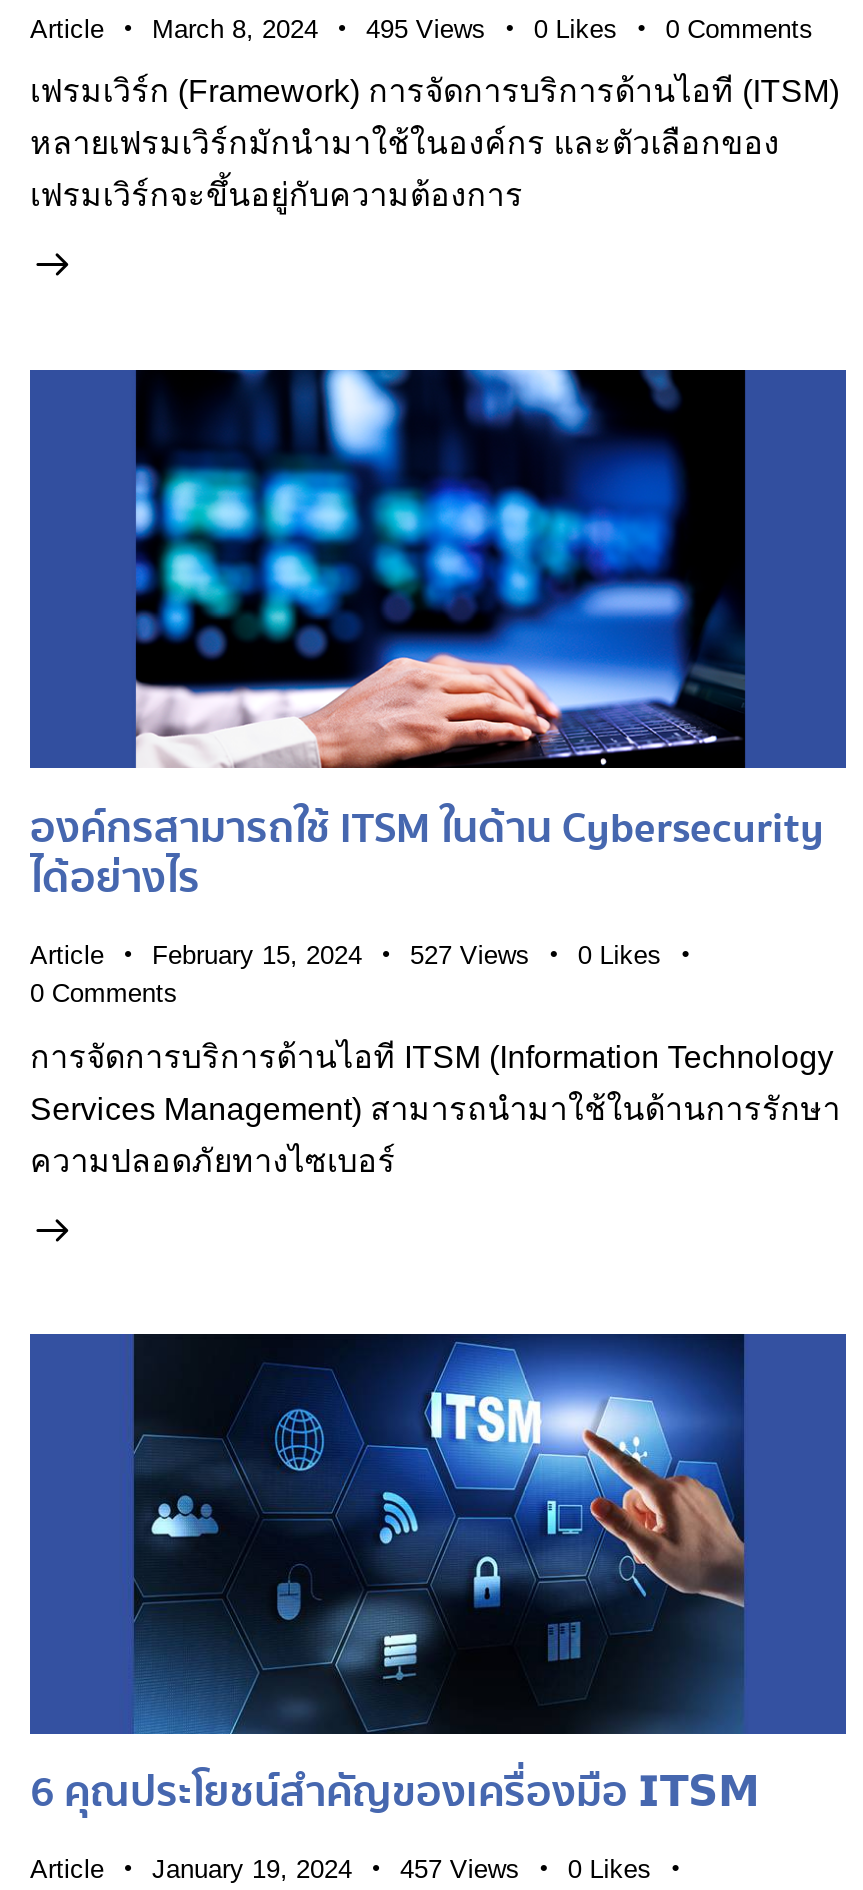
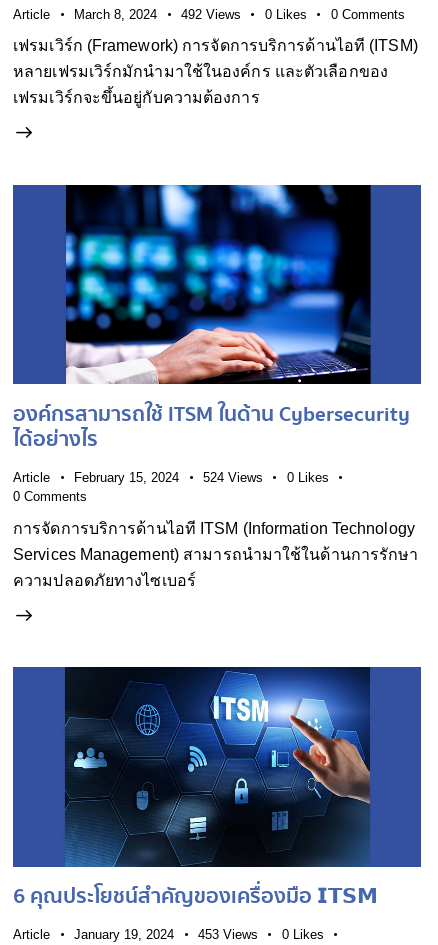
[30,13,813,43] Article March 8, 2024 495 Views 0 Likes 0 Comments -> [13,7,405,22] Article March 8, 2024 492 Views 0 Likes 0 Comments
[30,940,662,970] Article February 15, 2024 527 Views 0 Likes -> [13,470,329,485] Article February 15, 2024 524 Views 0 Likes
[30,1855,652,1885] Article January 19, 2024 457 Views 0 Likes -> [13,927,324,942] Article January 19, 2024 453 Views 0 Likes

